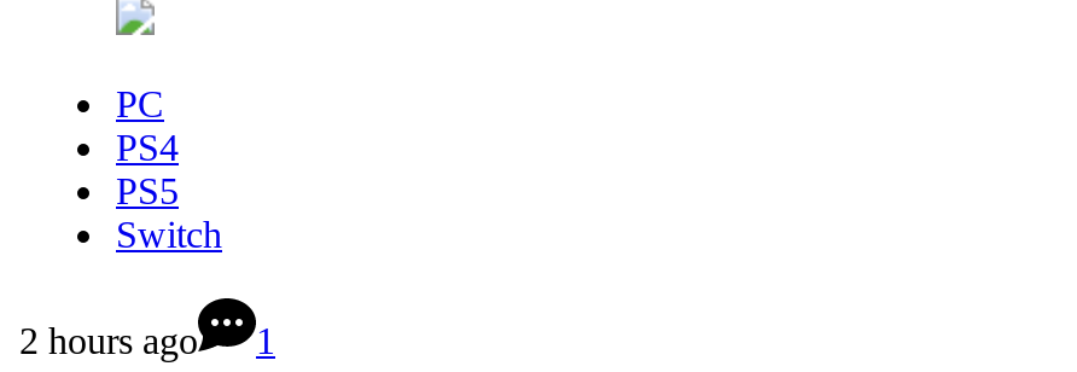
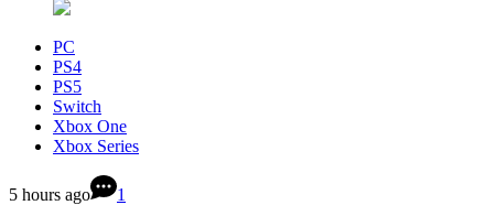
[19,320,198,361] 2 hours ago -> [9,117,139,204] Xbox One | Xbox Series | 5 hours ago

